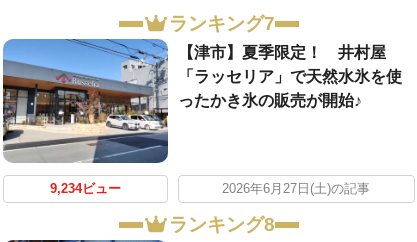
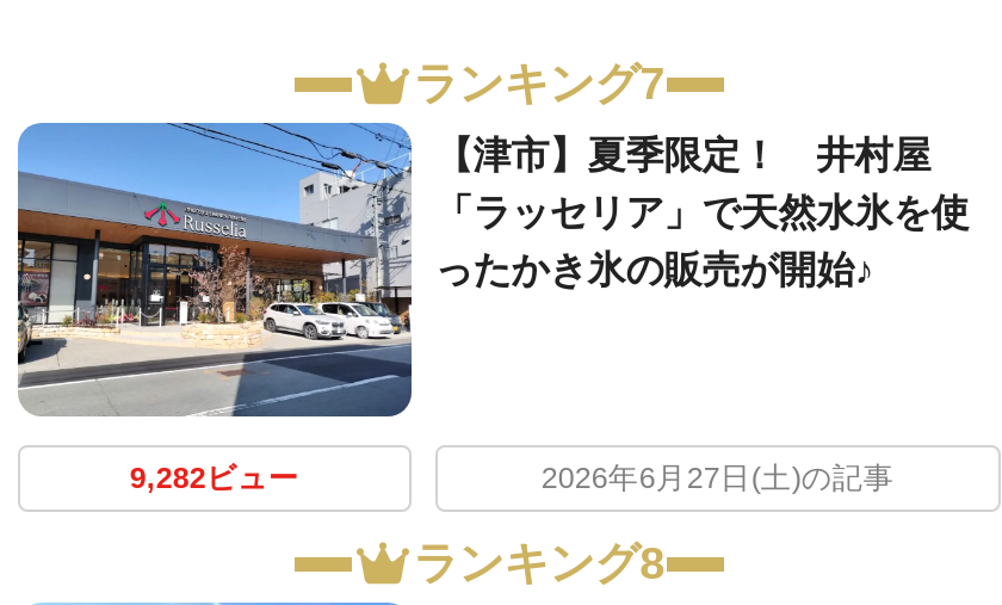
[50,182,121,196] 9,234ビュー -> [130,462,299,496] 9,282ビュー

